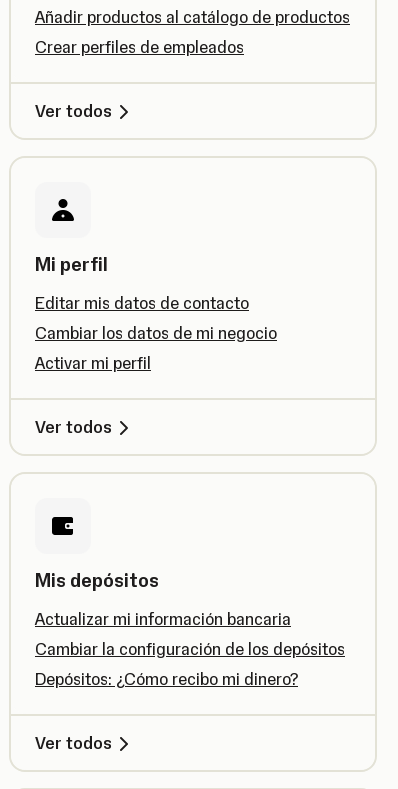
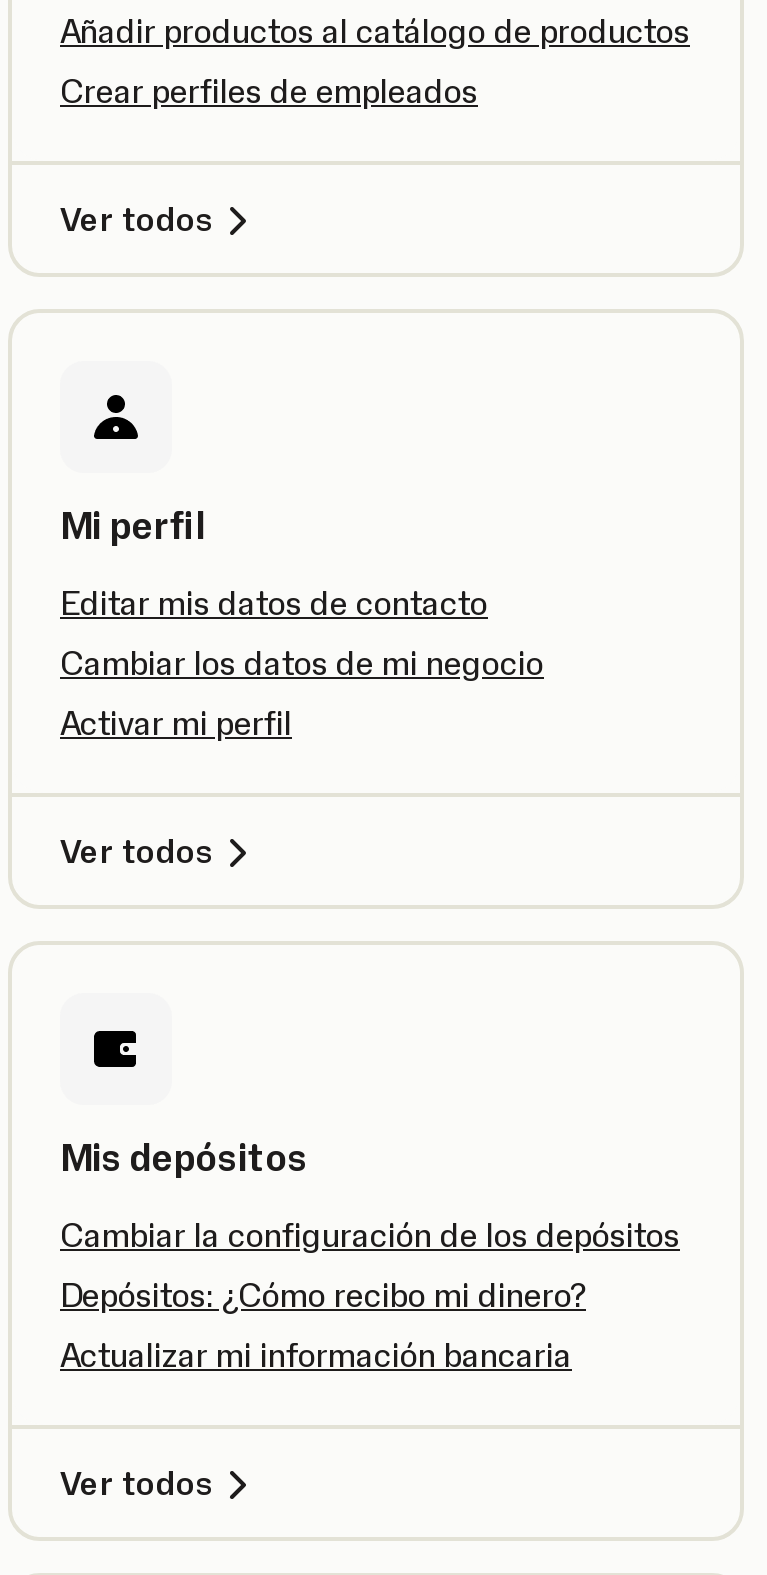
moved [35,609,291,629] -> [60,1335,572,1375]: Actualizar mi información bancaria
moved [35,639,345,689] -> [60,1215,680,1315]: Cambiar la configuración de los depósitos | Depósitos: ¿Cómo recibo mi dinero?

